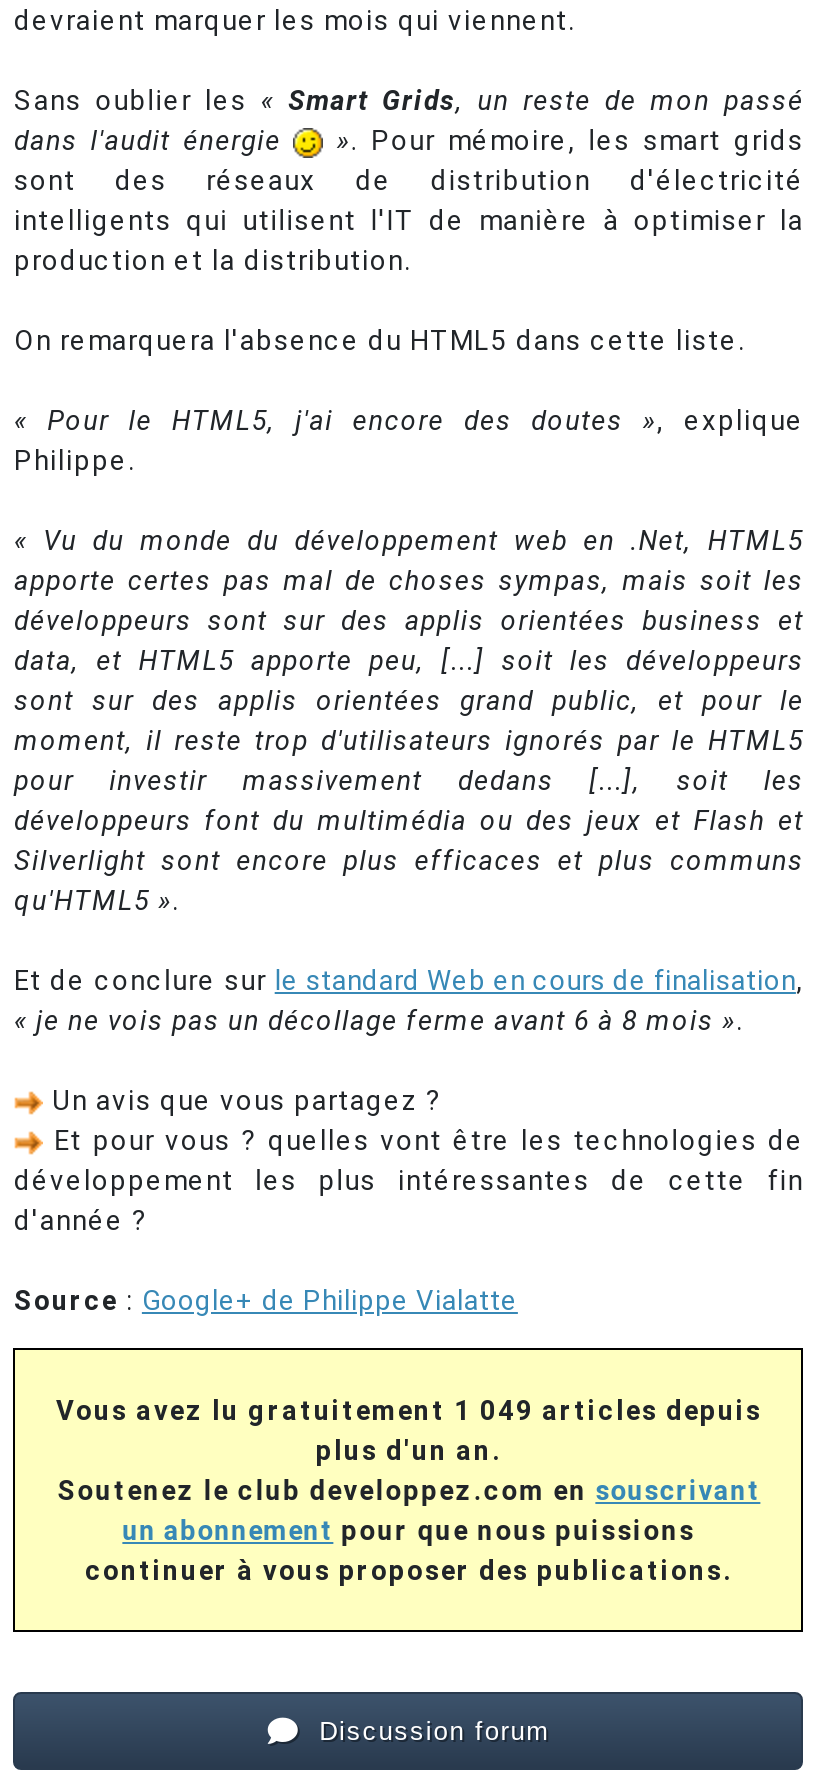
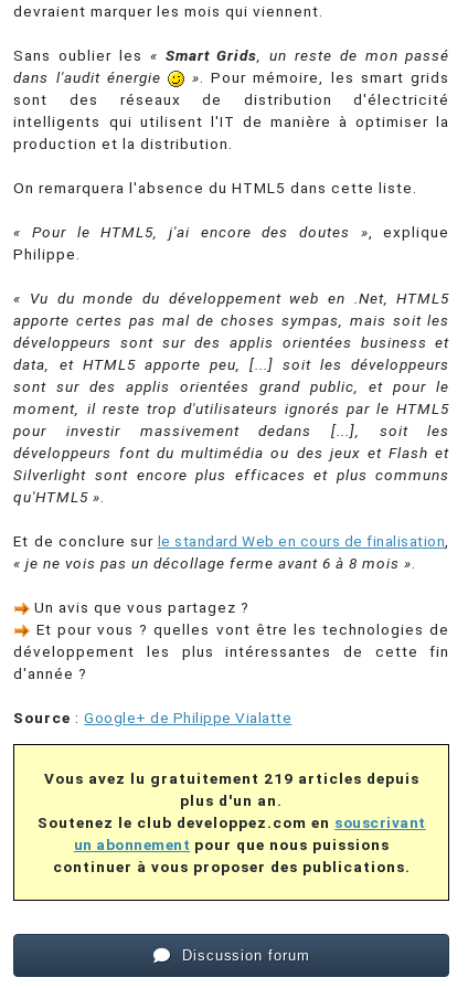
[56,1394,762,1426] Vous avez lu gratuitement 1 049 articles depuis -> [44,769,419,787] Vous avez lu gratuitement 219 articles depuis

